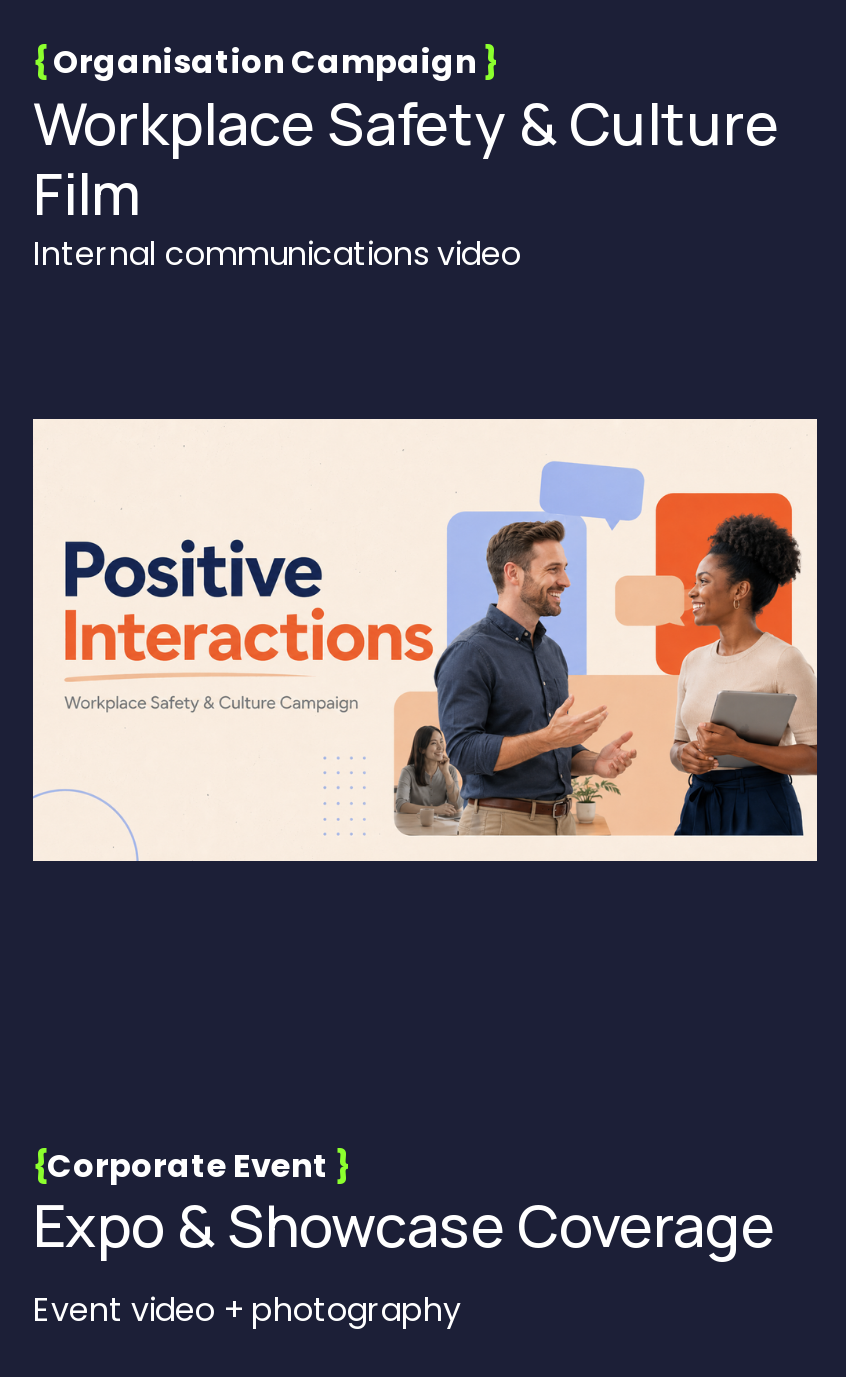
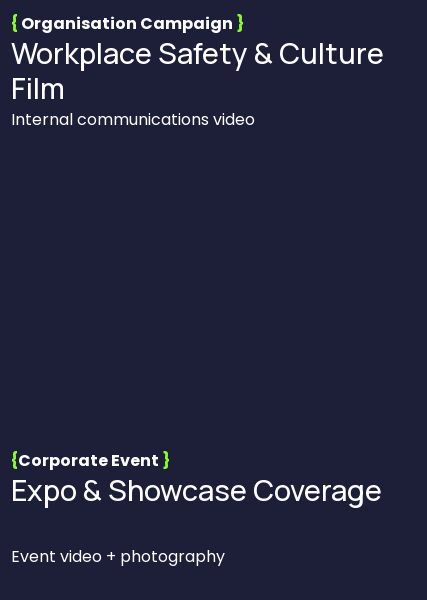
[31,416,819,864] [image] -> none
moved [33,1143,775,1265] -> [11,448,382,509]: {Corporate Event} | Expo & Showcase Coverage

